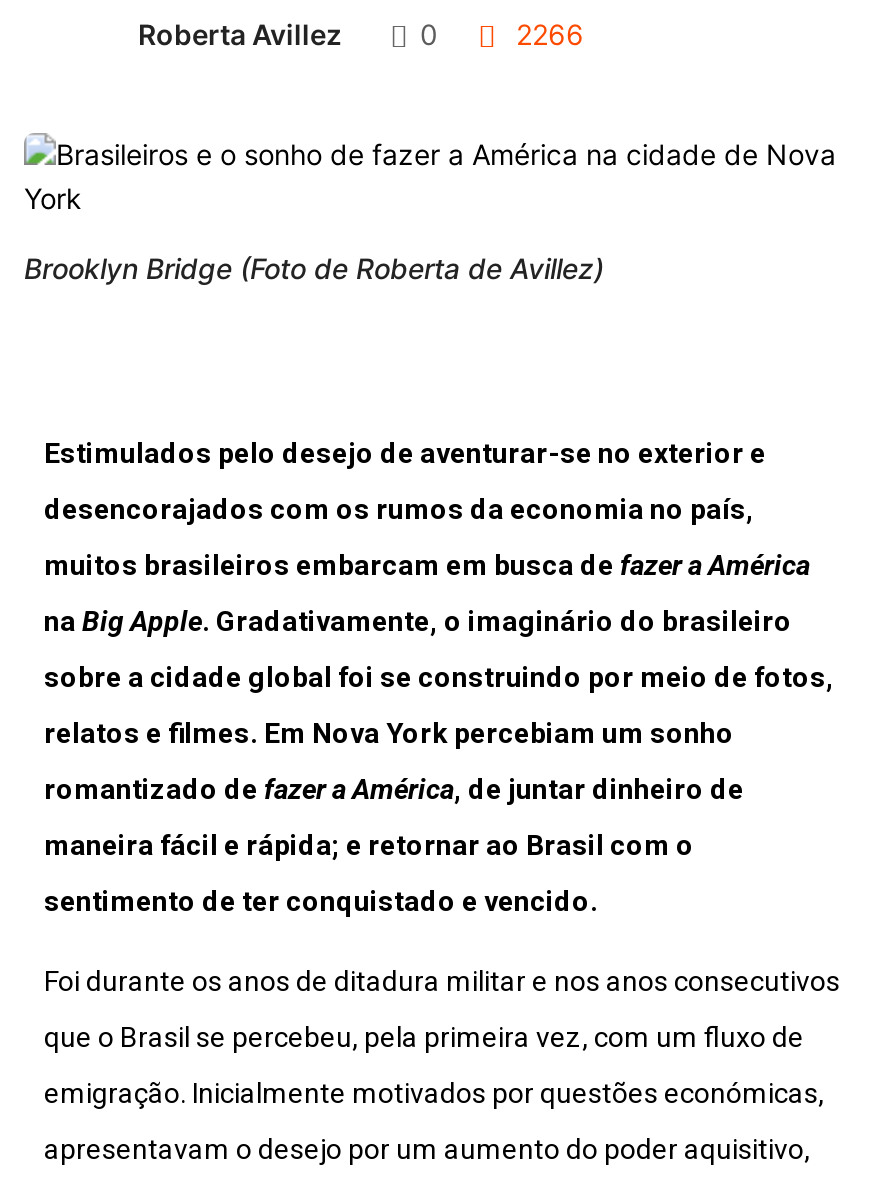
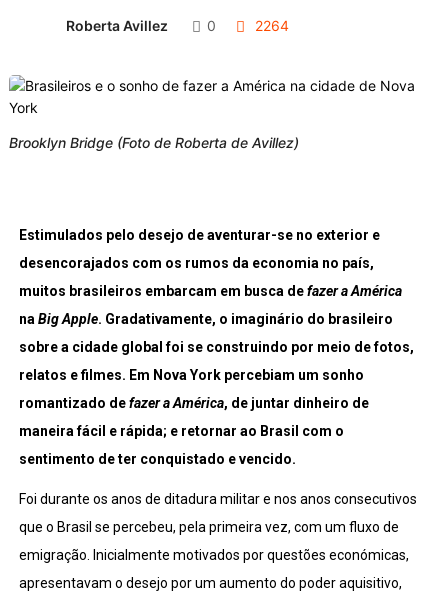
[508,18,584,52] 2266 -> [251,17,289,34] 2264

